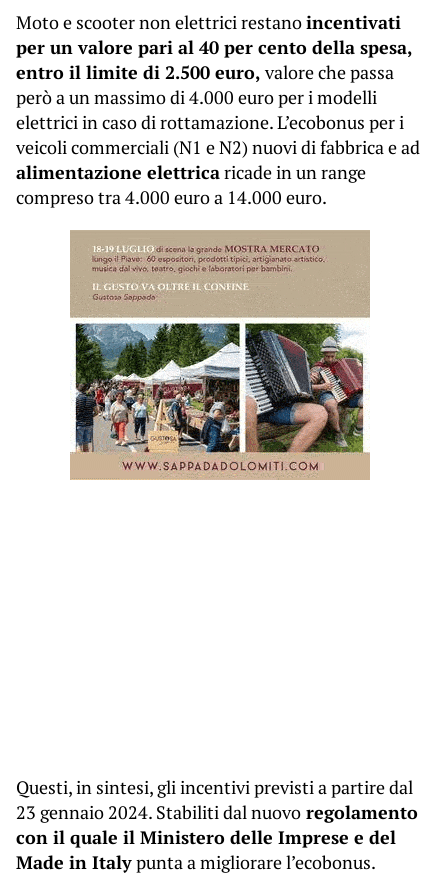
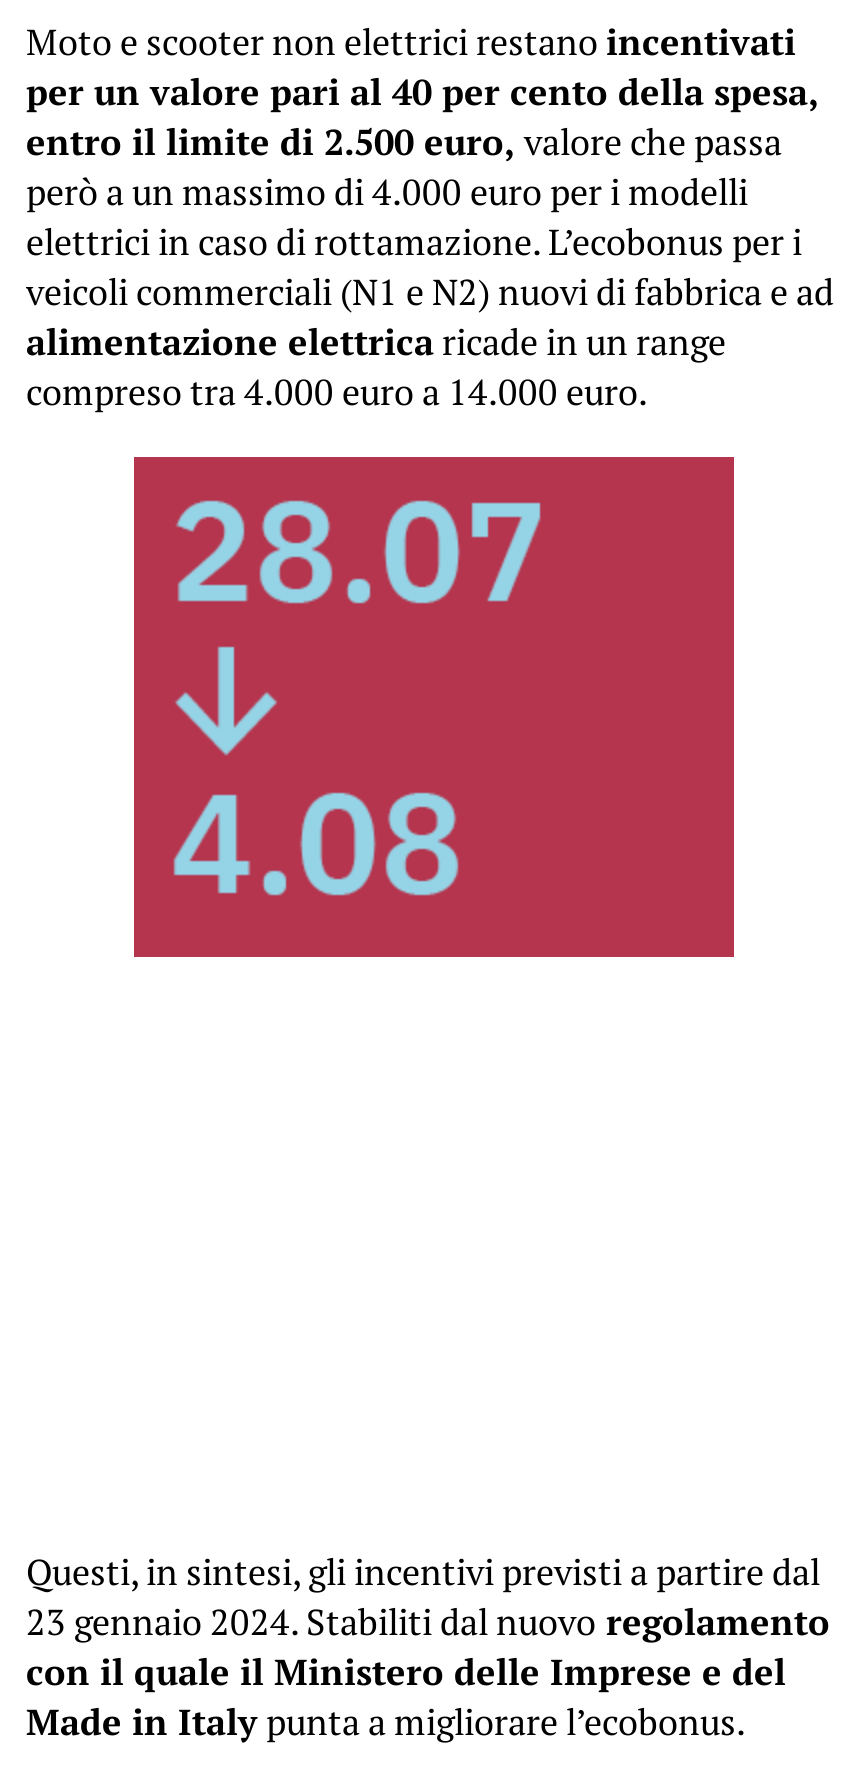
[70,231,370,479] [image] -> [132,457,736,957] [image]

